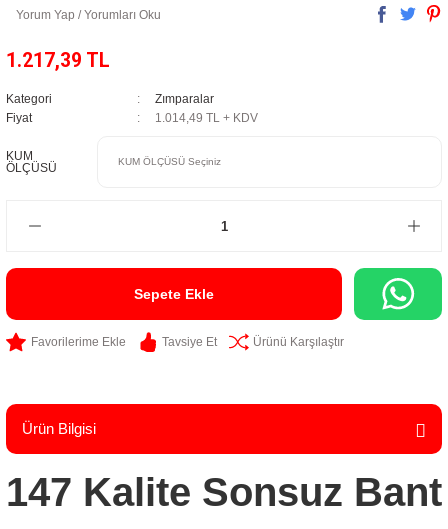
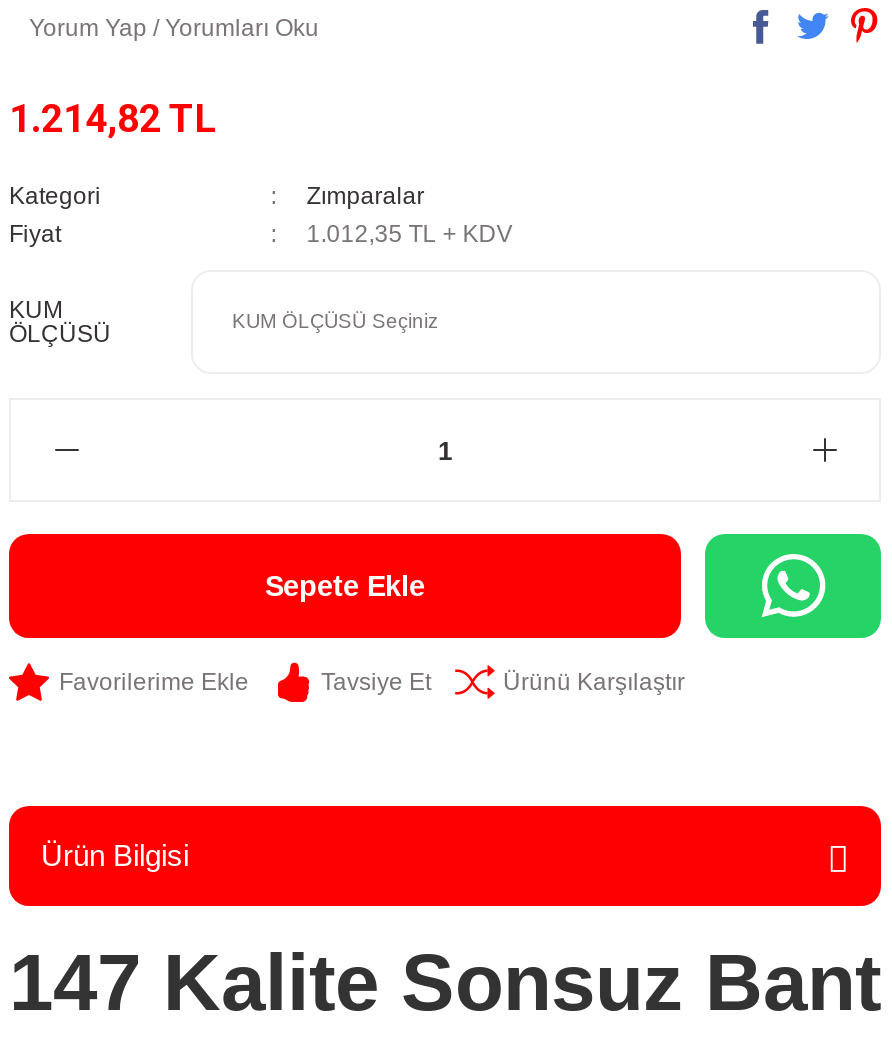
[6,49,110,72] 1.217,39 TL -> [9,96,217,142] 1.214,82 TL
[155,111,258,125] 1.014,49 TL + KDV -> [307,220,513,248] 1.012,35 TL + KDV

